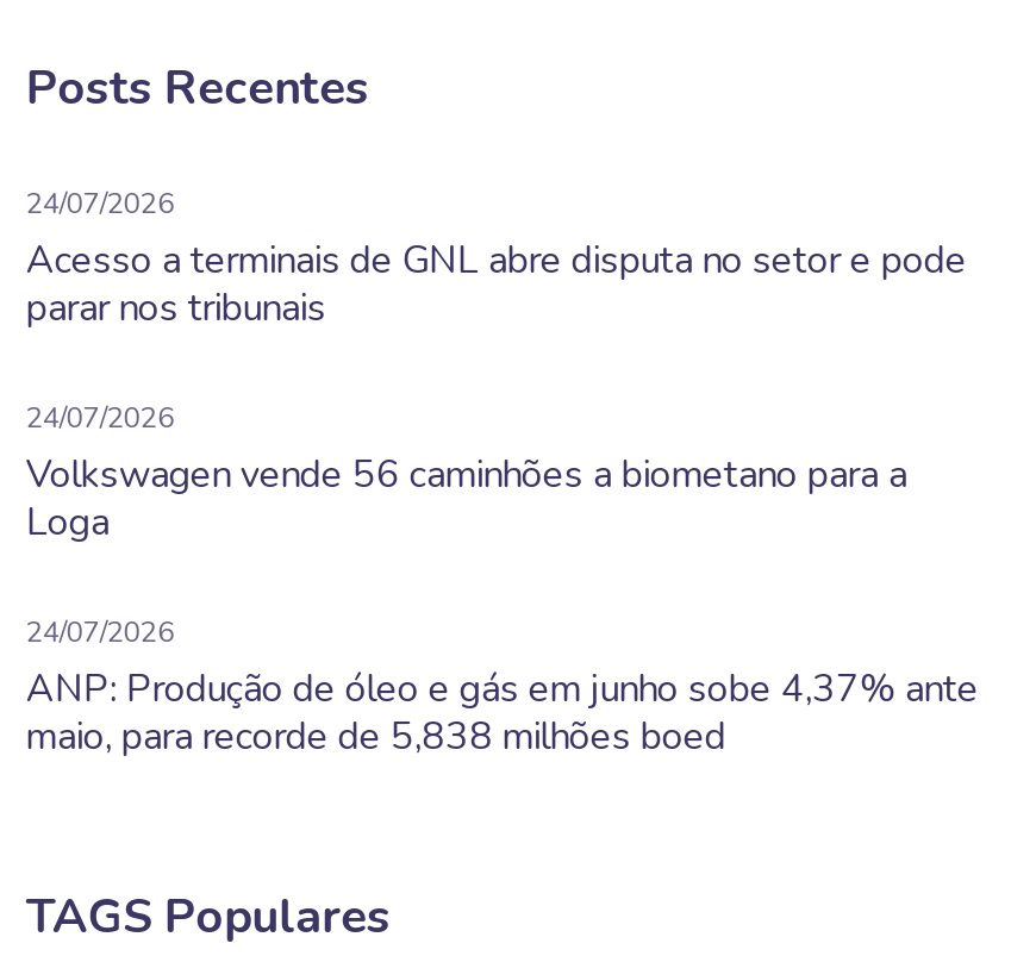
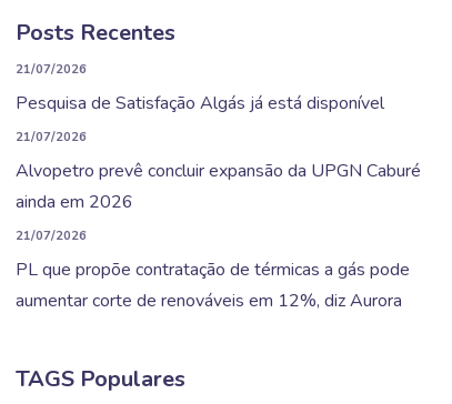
[26,185,979,763] 24/07/2026 | Acesso a terminais de GNL abre disputa no setor e pode | parar nos tribunais | 24/07/2026 | Volkswagen vende 56 caminhões a biometano para a | Loga | 24/07/2026 | ANP: Produção de óleo e gás em junho sobe 4,37% ante | maio, para recorde de 5,838 milhões boed -> [16,60,421,313] 21/07/2026 | Pesquisa de Satisfação Algás já está disponível | 21/07/2026 | Alvopetro prevê concluir expansão da UPGN Caburé | ainda em 2026 | 21/07/2026 | PL que propõe contratação de térmicas a gás pode | aumentar corte de renováveis em 12%, diz Aurora

